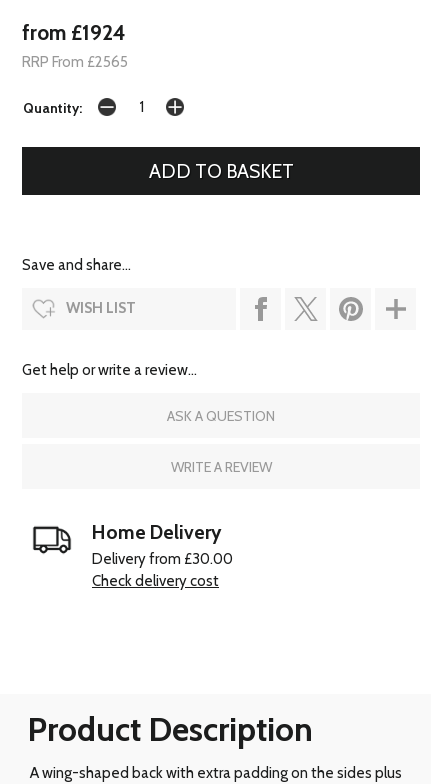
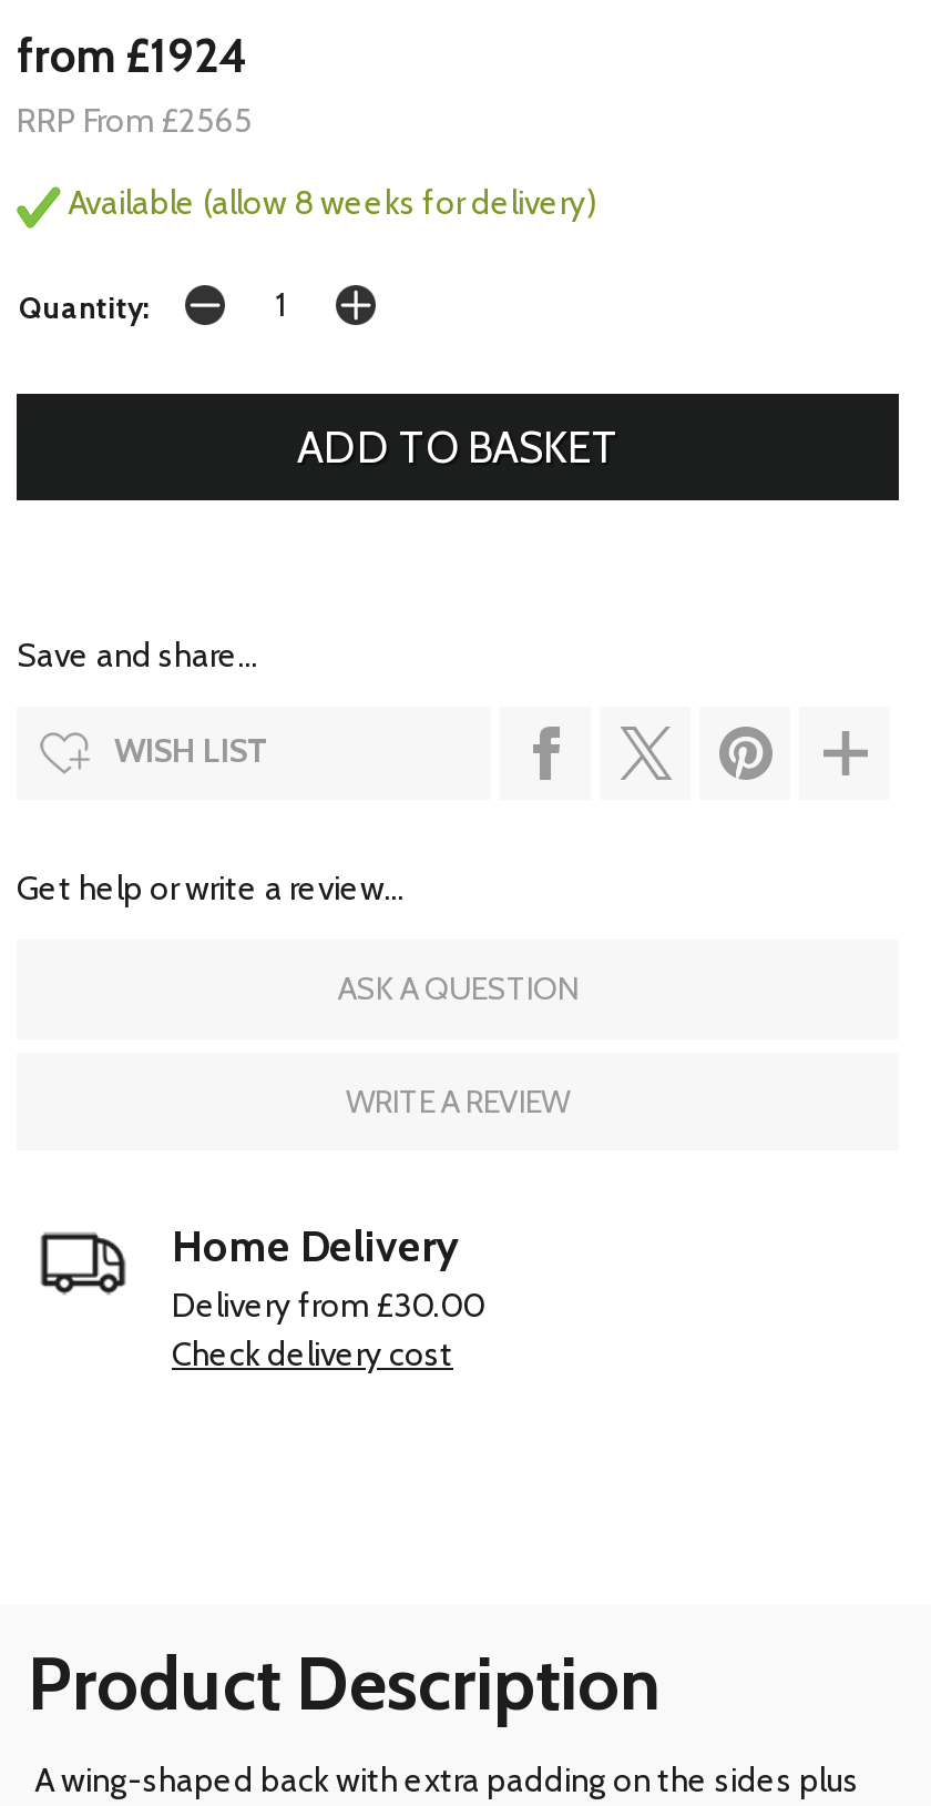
none -> [61,184,597,224] Available (allow 8 weeks for delivery)

